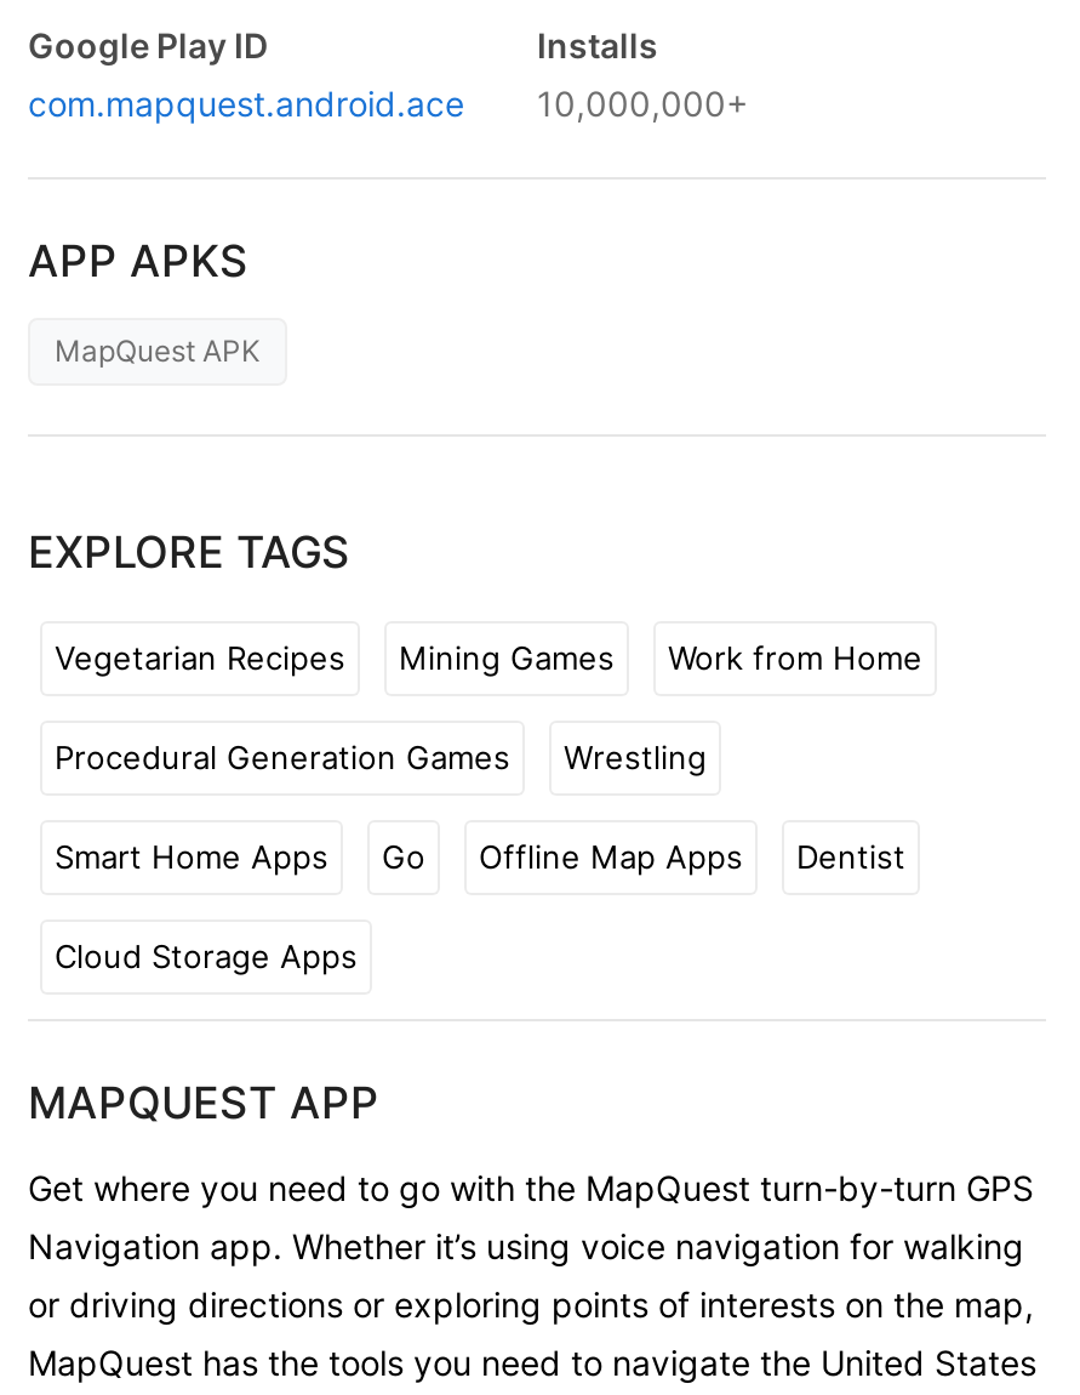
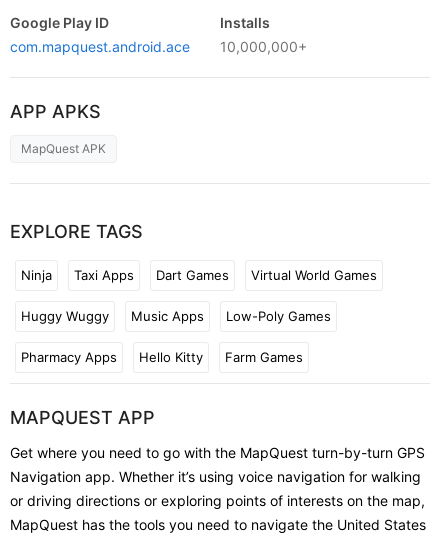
[55,637,922,974] Vegetarian Recipes | Mining Games | Work from Home | Procedural Generation Games | Wrestling | Smart Home Apps | Go | Offline Map Apps | Dentist | Cloud Storage Apps -> [21,266,377,364] Ninja | Taxi Apps | Dart Games | Virtual World Games | Huggy Wuggy | Music Apps | Low-Poly Games | Pharmacy Apps | Hello Kitty | Farm Games

